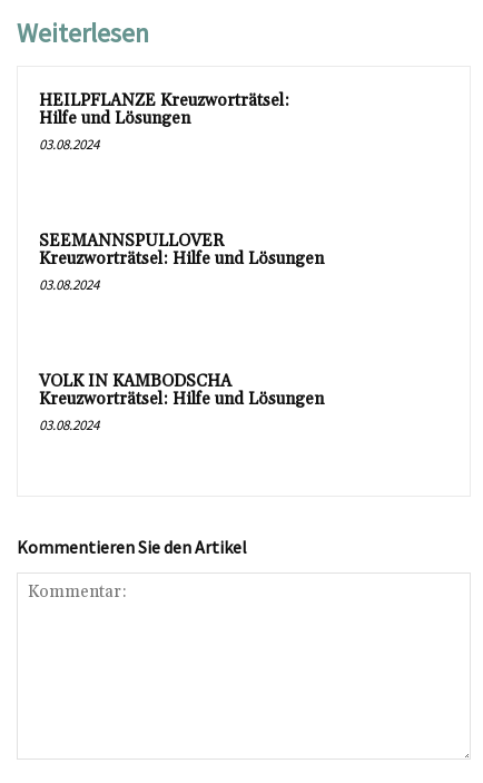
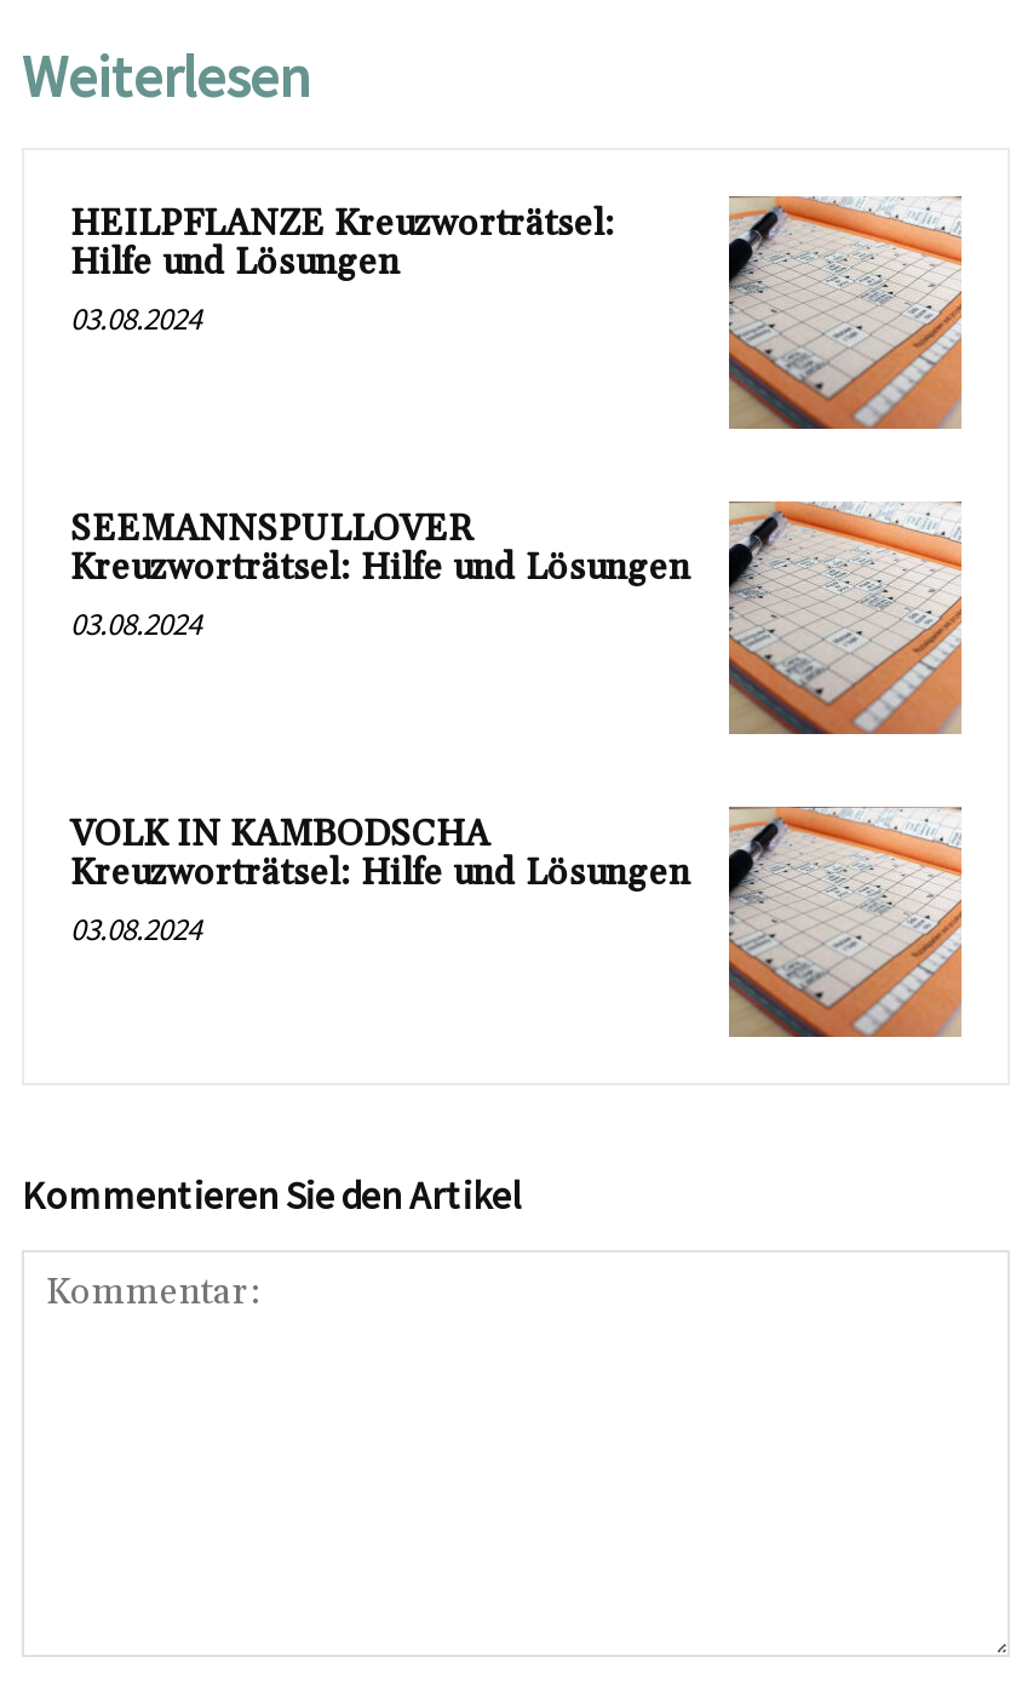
none -> [727,194,964,431] [image]
none -> [727,499,964,736] [image]
none -> [727,804,964,1039] [image]

